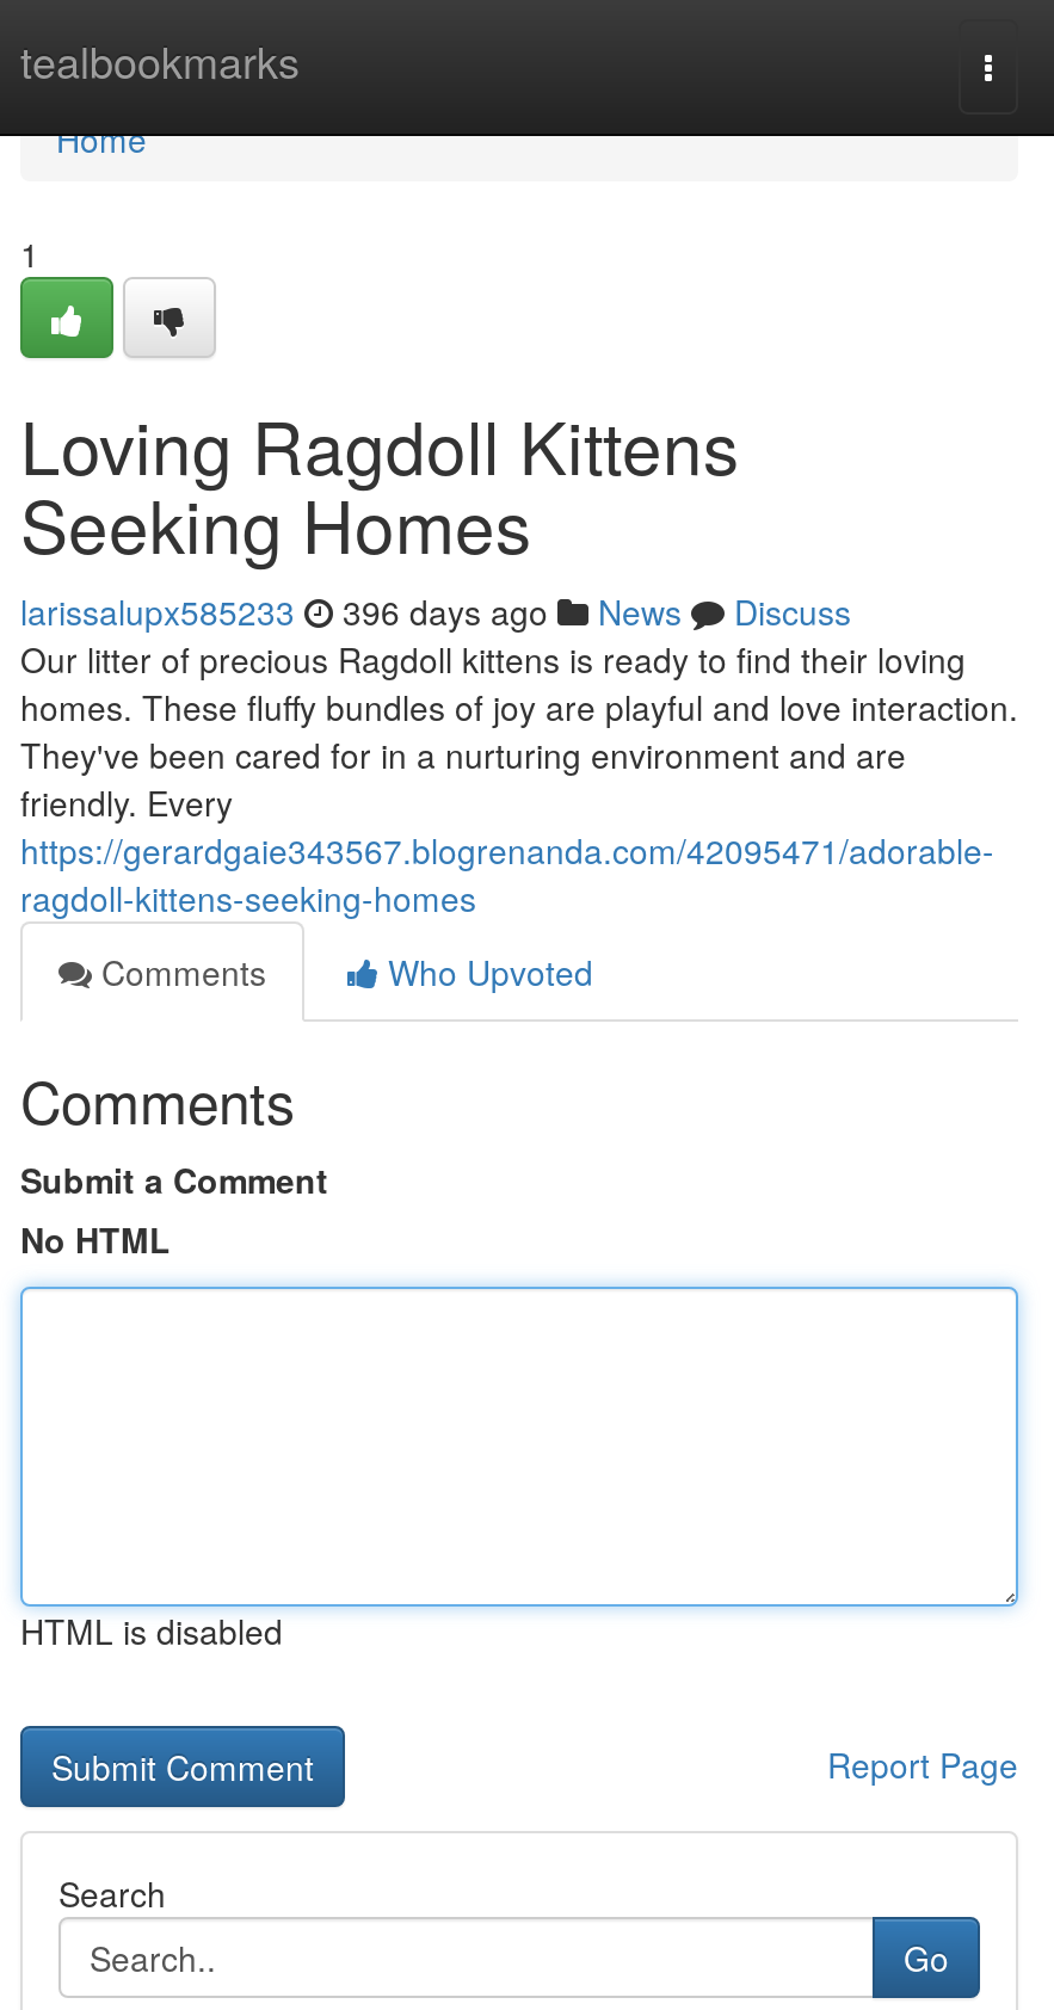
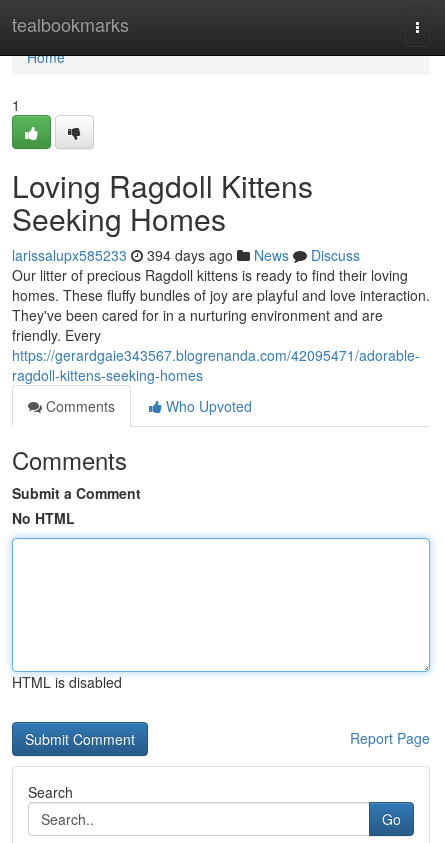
[20,587,851,635] larissalupx585233 396 days ago News Discuss -> [12,245,360,265] larissalupx585233 394 days ago News Discuss

